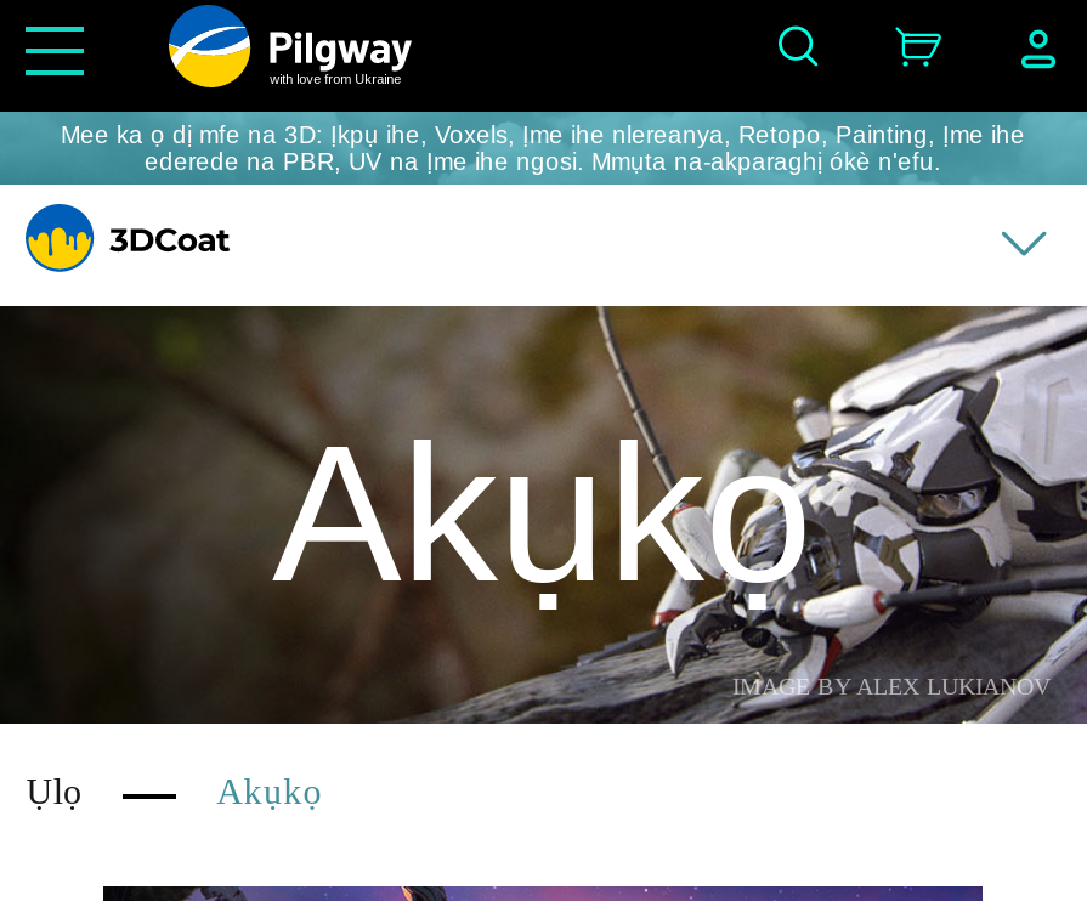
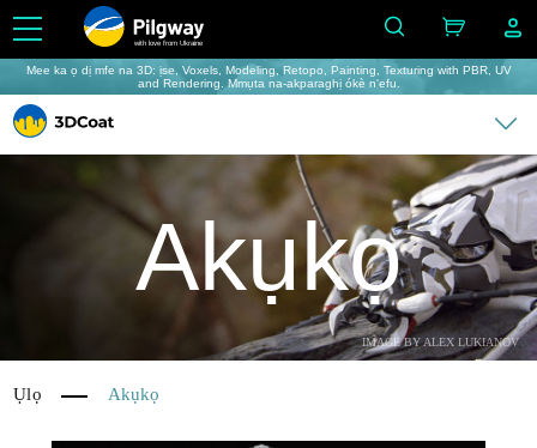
[61,121,1025,175] Mee ka ọ dị mfe na 3D: Ịkpụ ihe, Voxels, Ịme ihe nlereanya, Retopo, Painting, Ịme ihe | ederede na PBR, UV na Ịme ihe ngosi. Mmụta na-akparaghị ókè n'efu. -> [26,63,511,90] Mee ka ọ dị mfe na 3D: ịse, Voxels, Modeling, Retopo, Painting, Texturing with PBR, UV | and Rendering. Mmụta na-akparaghị ókè n'efu.

